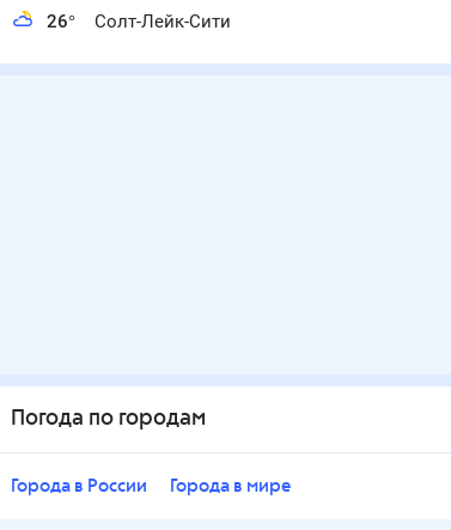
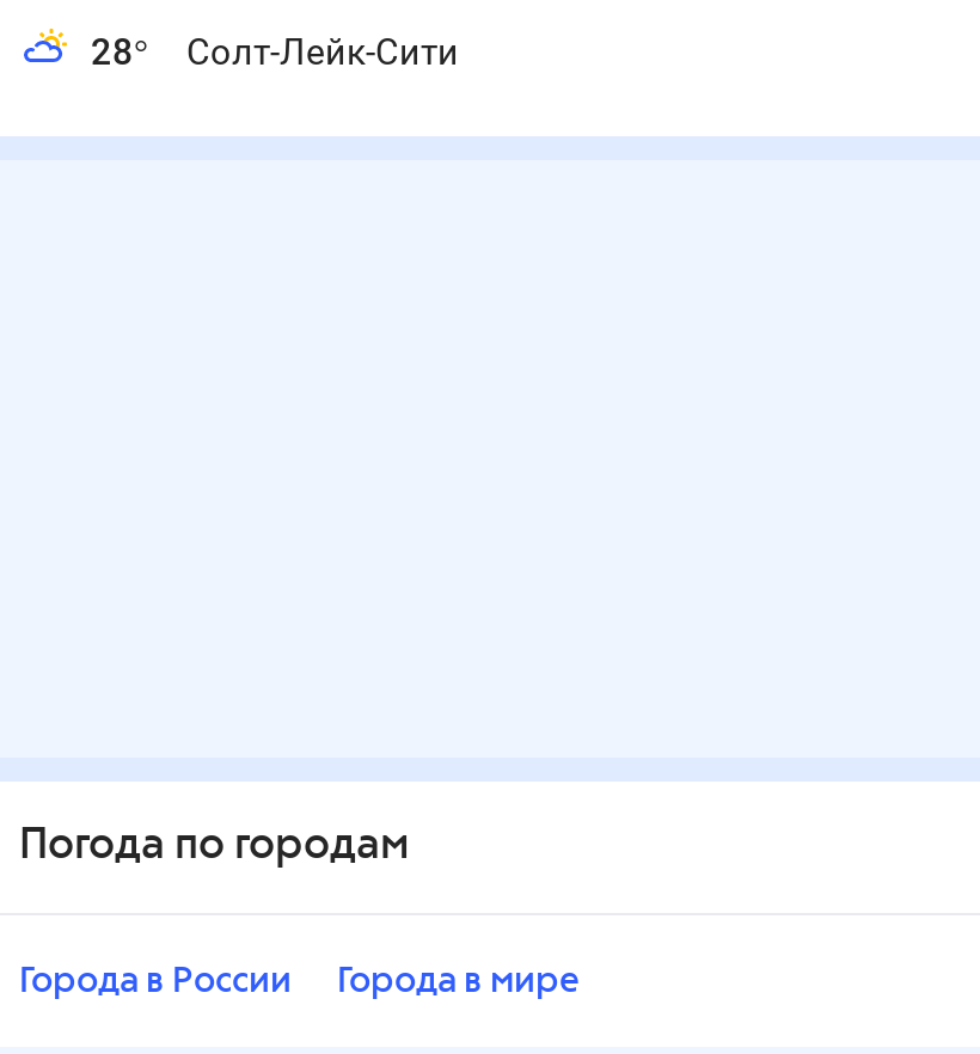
[47,11,231,32] 26° Солт-Лейк-Сити -> [91,31,459,74] 28° Солт-Лейк-Сити

